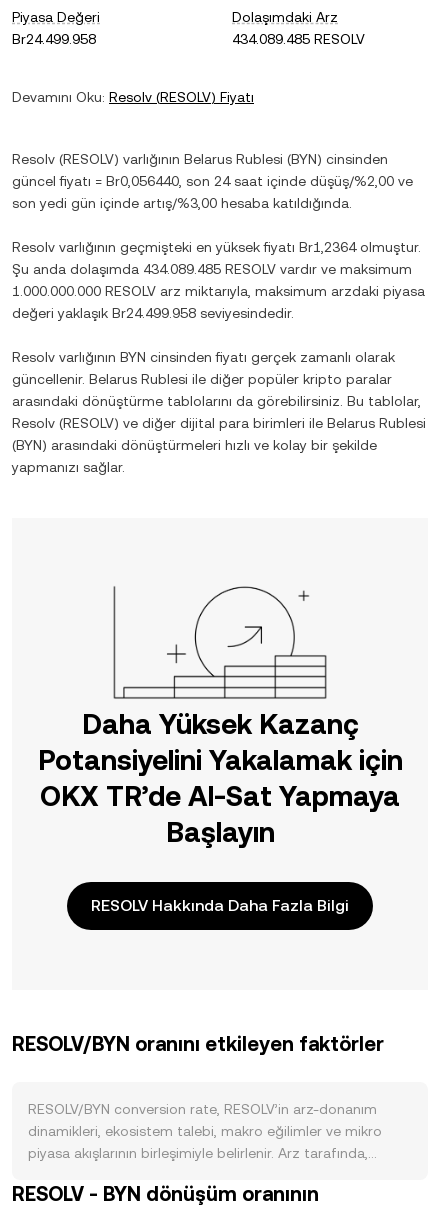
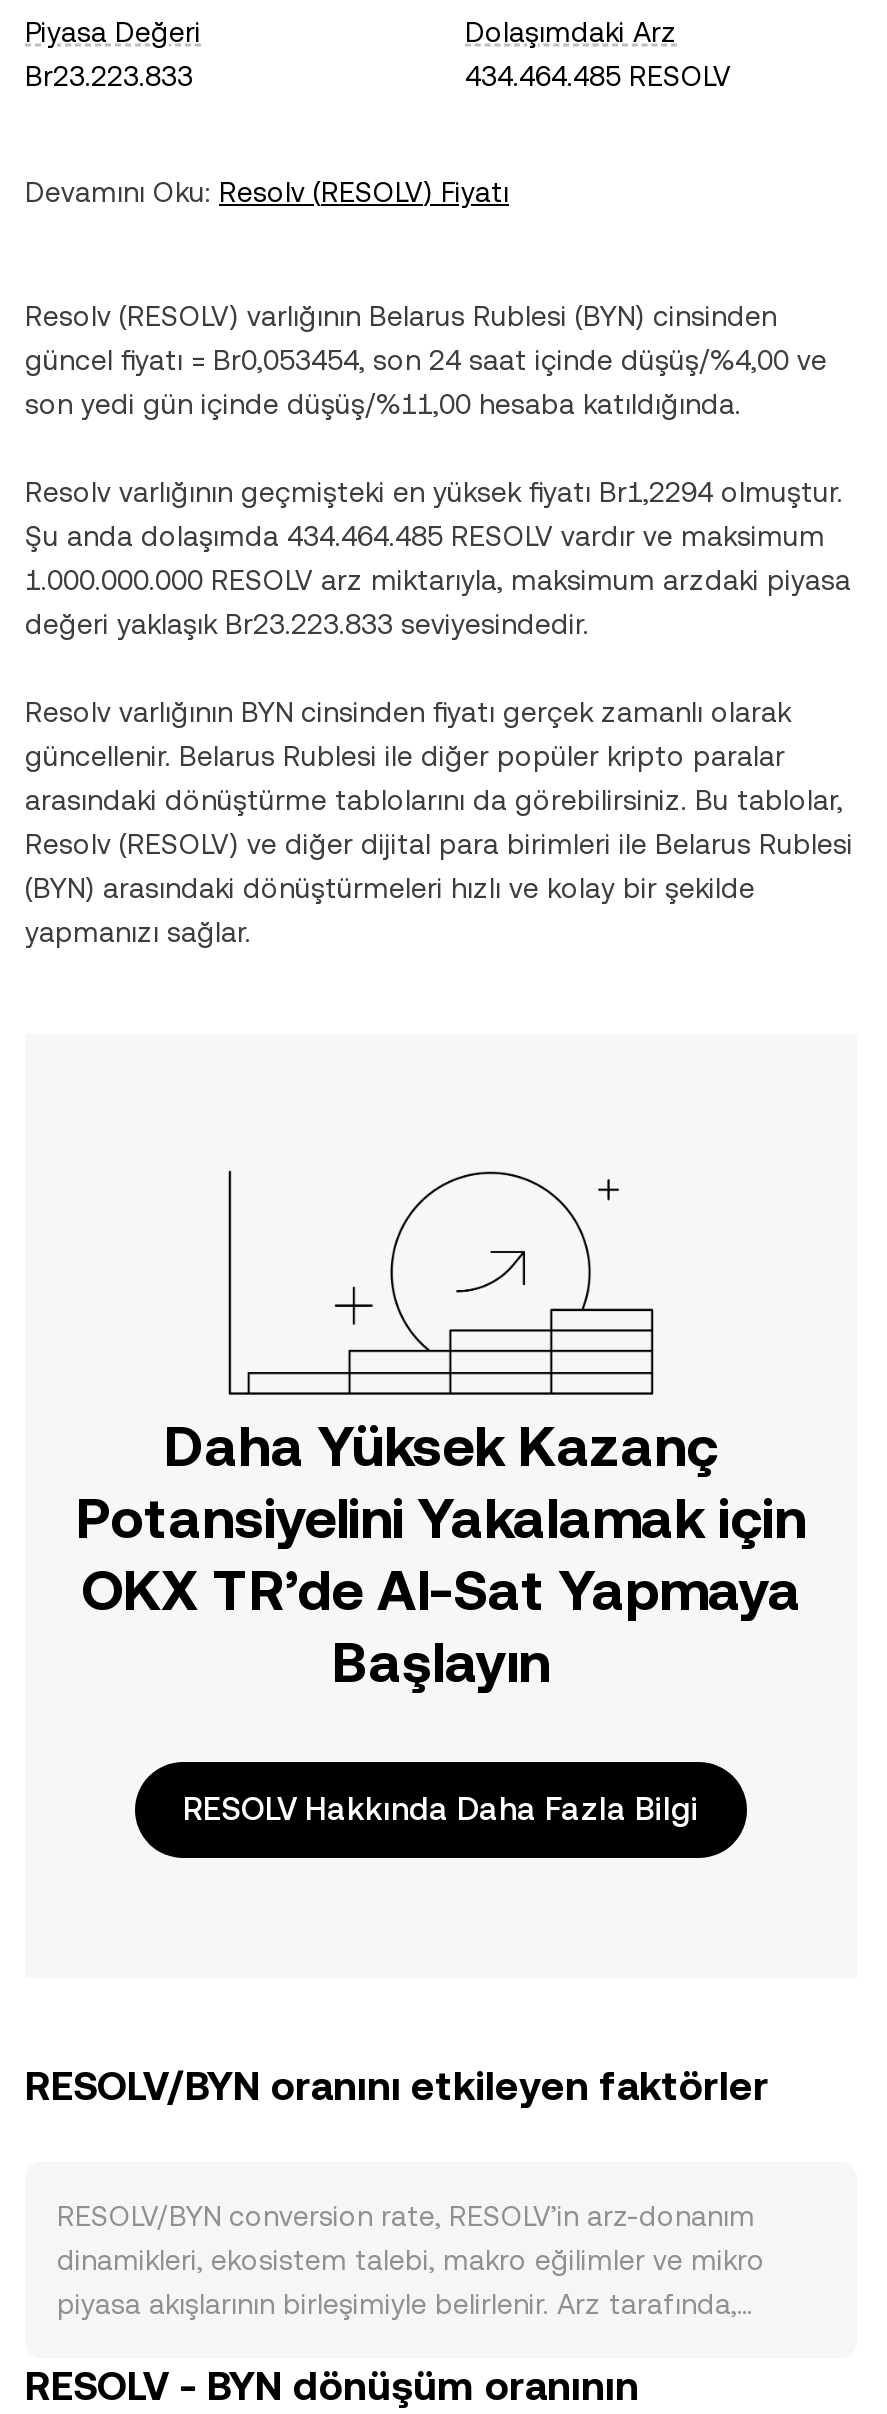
[12,31,96,47] Br24.499.958 -> [25,60,193,92] Br23.223.833
[232,31,365,47] 434.089.485 RESOLV -> [465,60,731,92] 434.464.485 RESOLV
[12,173,413,189] güncel fiyatı = Br0,056440, son 24 saat içinde düşüş/%2,00 ve -> [25,344,827,376] güncel fiyatı = Br0,053454, son 24 saat içinde düşüş/%4,00 ve
[12,195,352,211] son yedi gün içinde artış/%3,00 hesaba katıldığında. -> [25,388,741,420] son yedi gün içinde düşüş/%11,00 hesaba katıldığında.
[12,239,421,255] Resolv varlığının geçmişteki en yüksek fiyatı Br1,2364 olmuştur. -> [25,476,843,508] Resolv varlığının geçmişteki en yüksek fiyatı Br1,2294 olmuştur.
[12,261,412,277] Şu anda dolaşımda 434.089.485 RESOLV vardır ve maksimum -> [25,520,825,552] Şu anda dolaşımda 434.464.485 RESOLV vardır ve maksimum
[12,305,294,321] değeri yaklaşık Br24.499.958 seviyesindedir. -> [25,608,589,640] değeri yaklaşık Br23.223.833 seviyesindedir.

